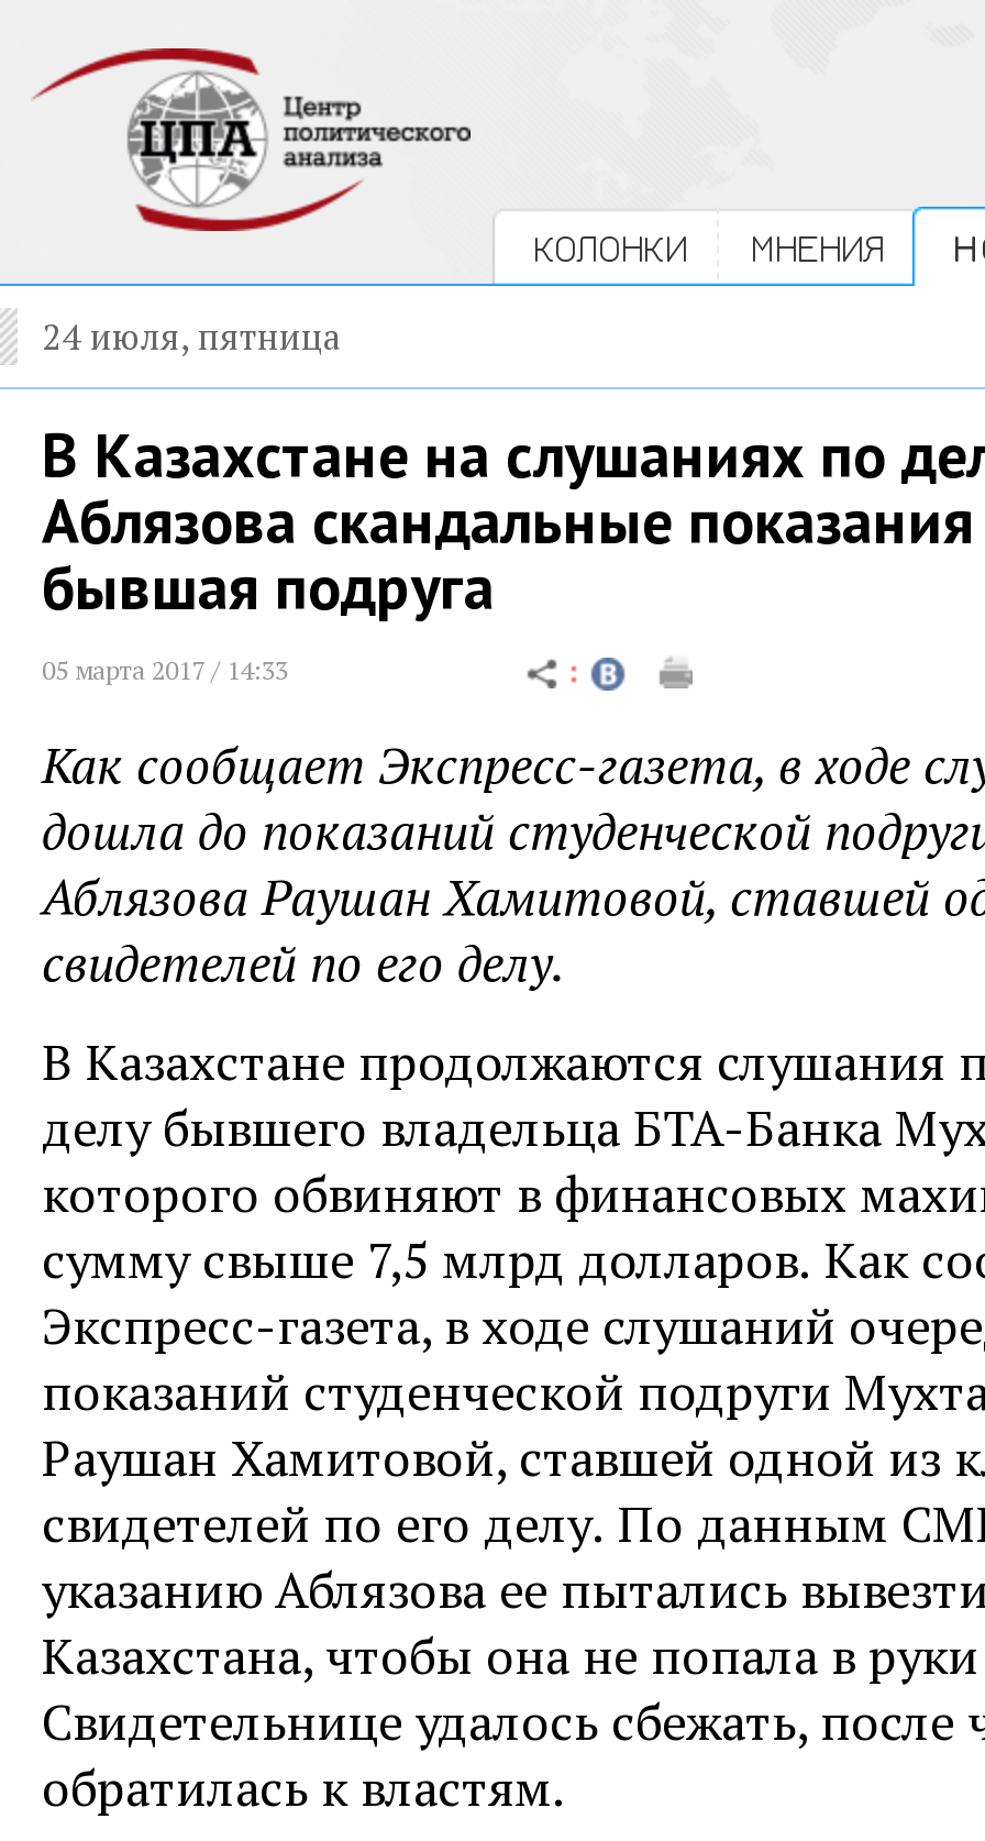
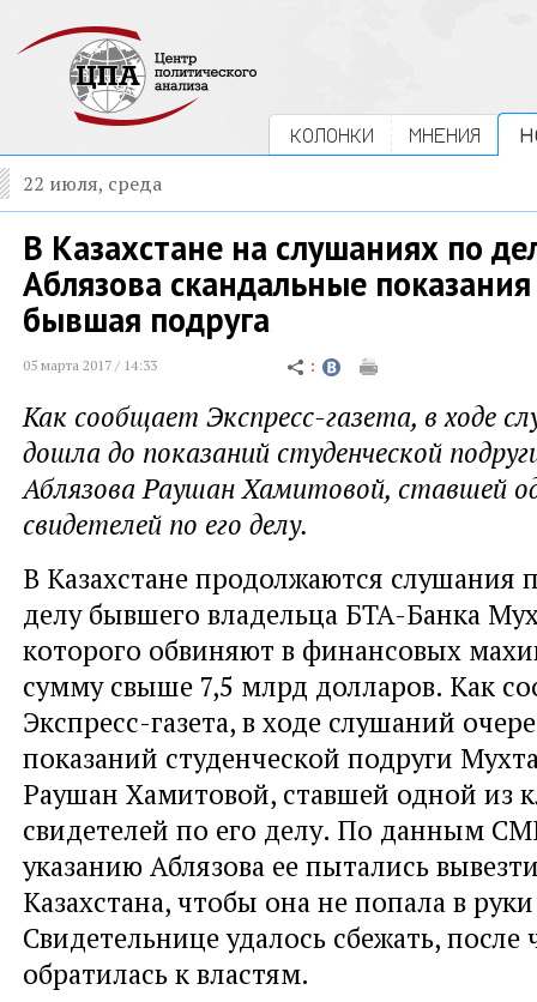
[42,312,341,361] 24 июля, пятница -> [23,170,162,197] 22 июля, среда

